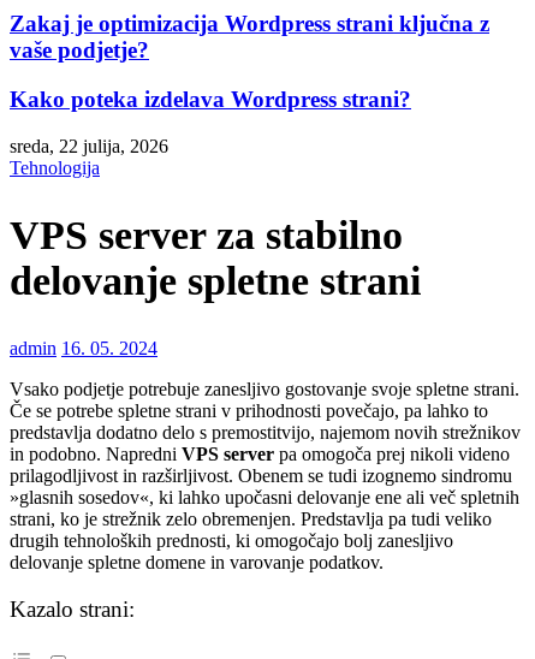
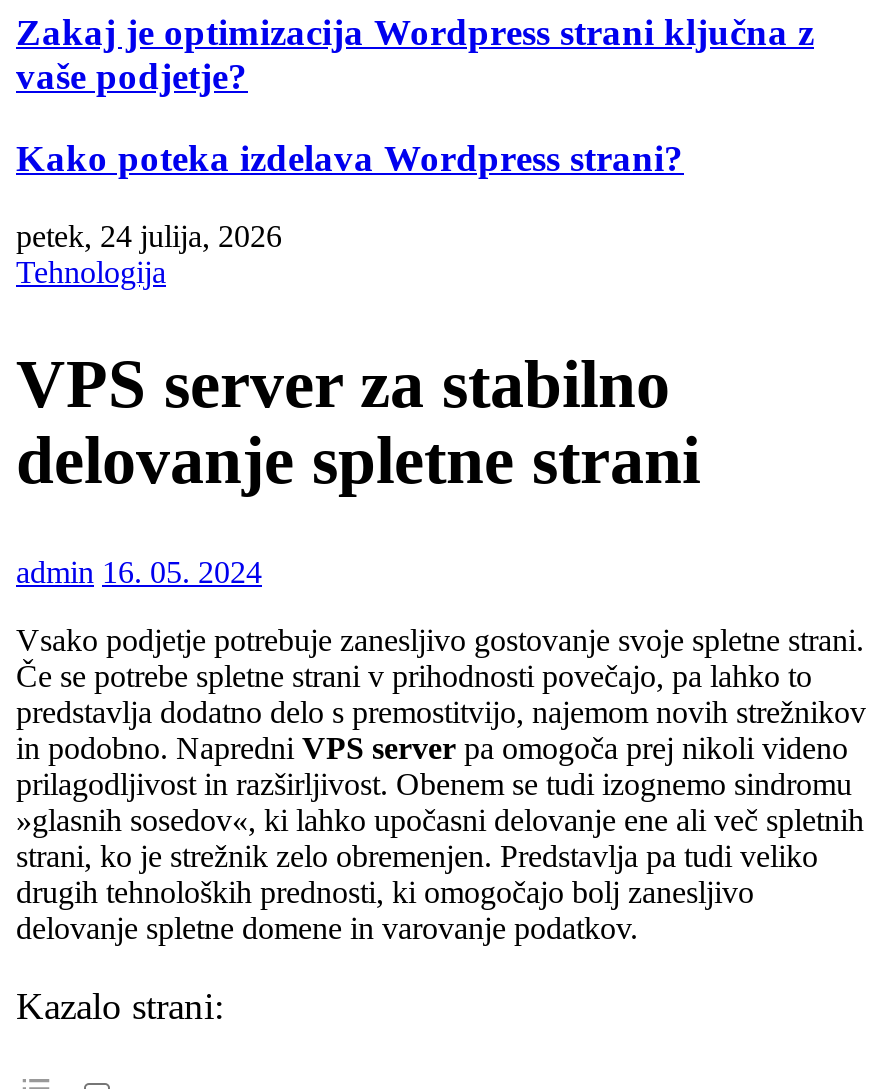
[10,136,168,156] sreda, 22 julija, 2026 -> [16,218,282,252] petek, 24 julija, 2026

